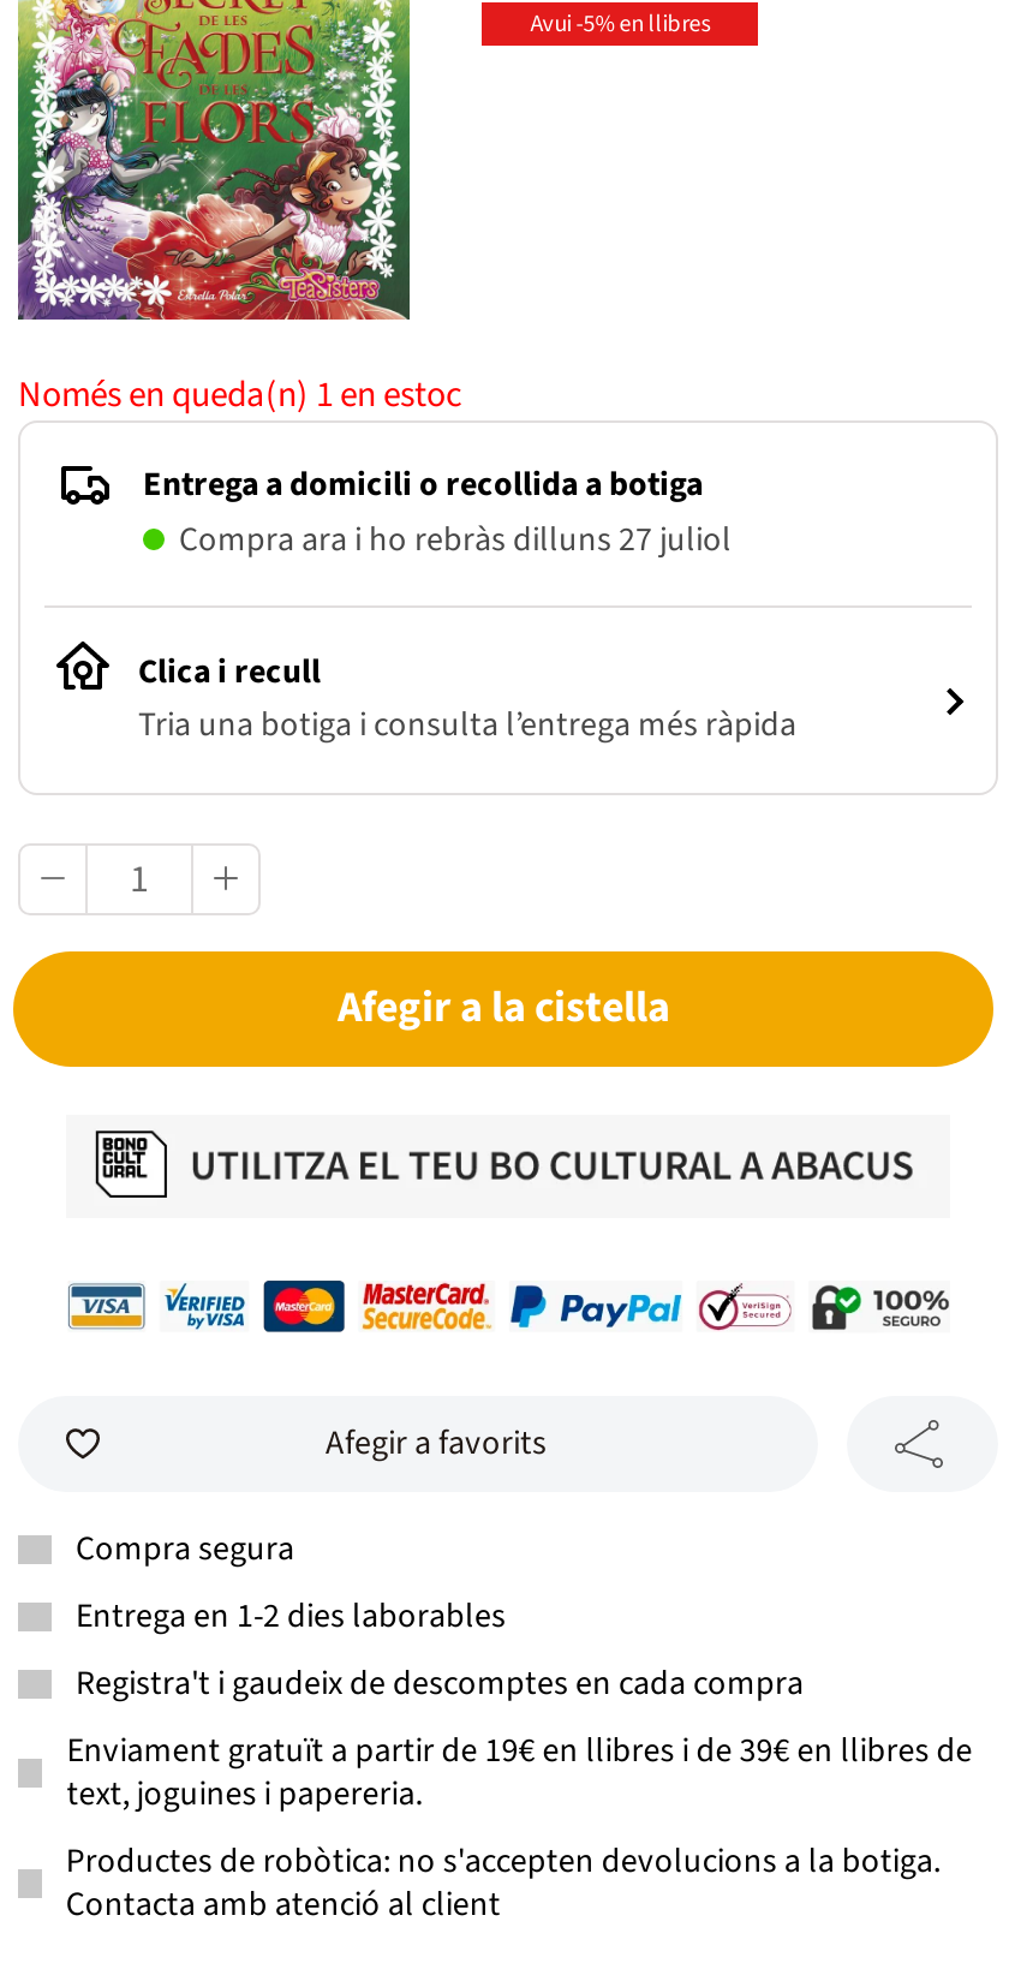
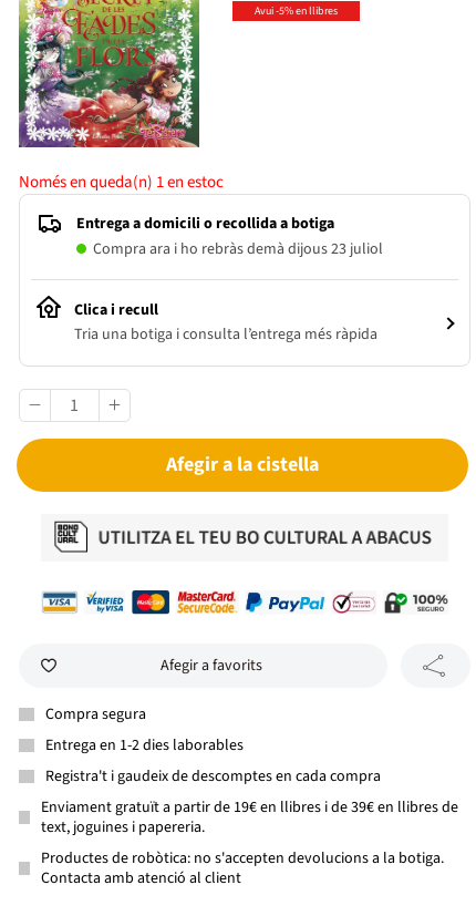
[179,517,732,565] Compra ara i ho rebràs dilluns 27 juliol -> [93,238,383,261] Compra ara i ho rebràs demà dijous 23 juliol

